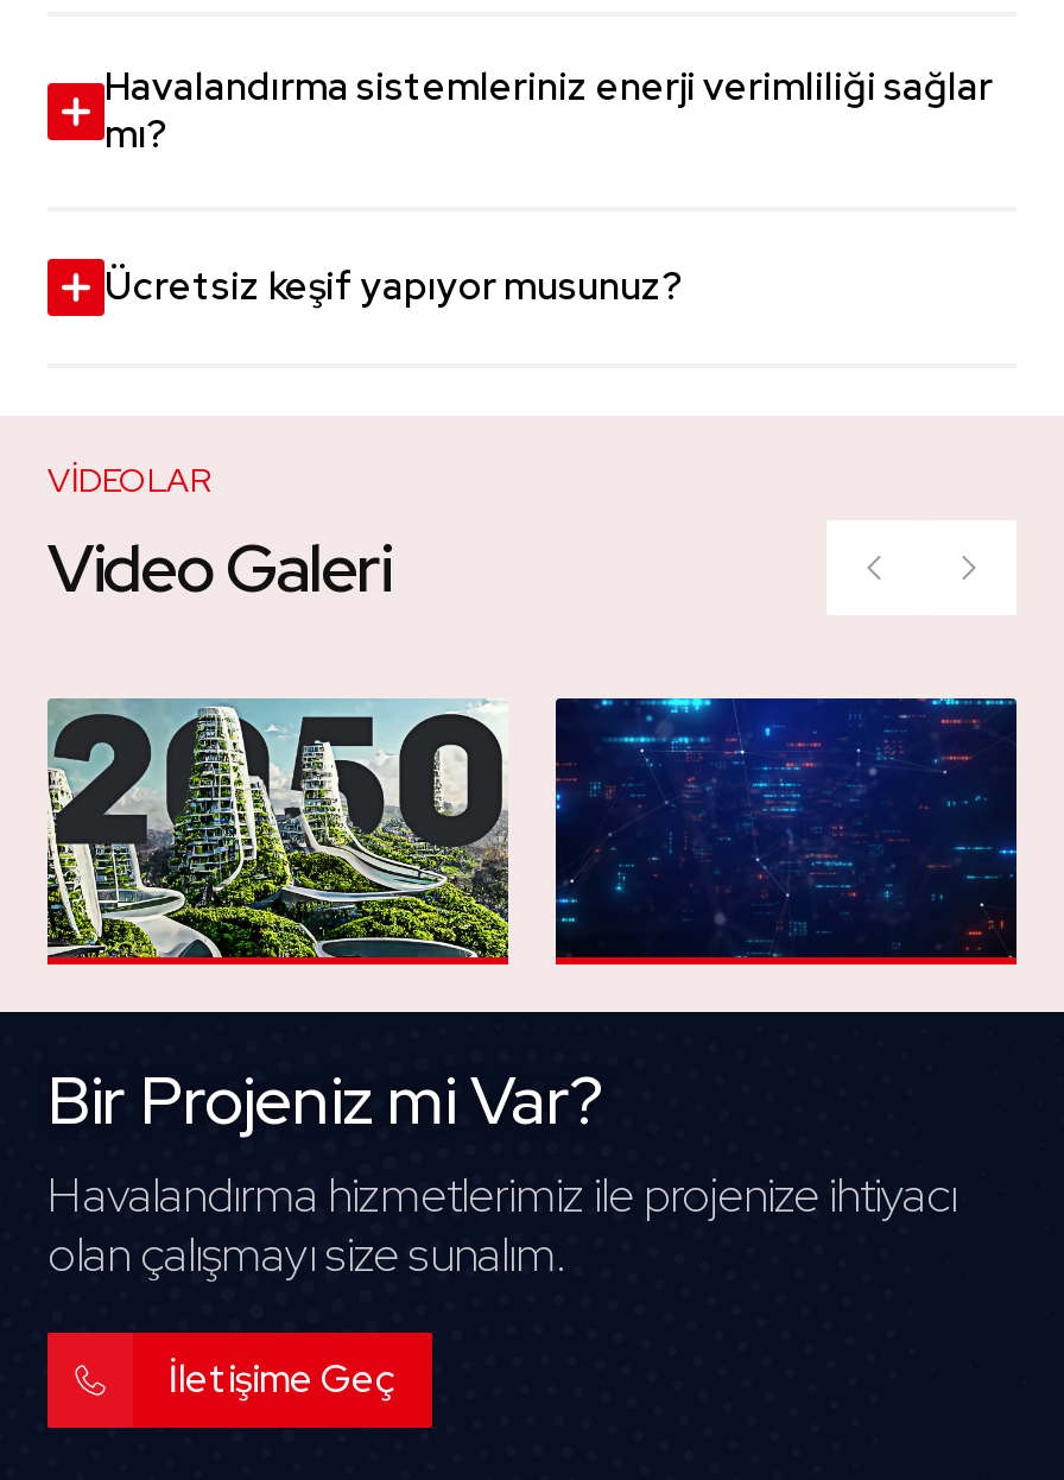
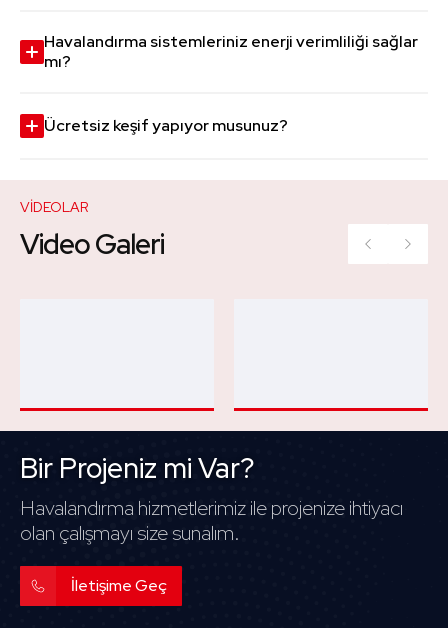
[45,696,511,960] [image] -> none
[553,696,1019,960] [image] -> none

